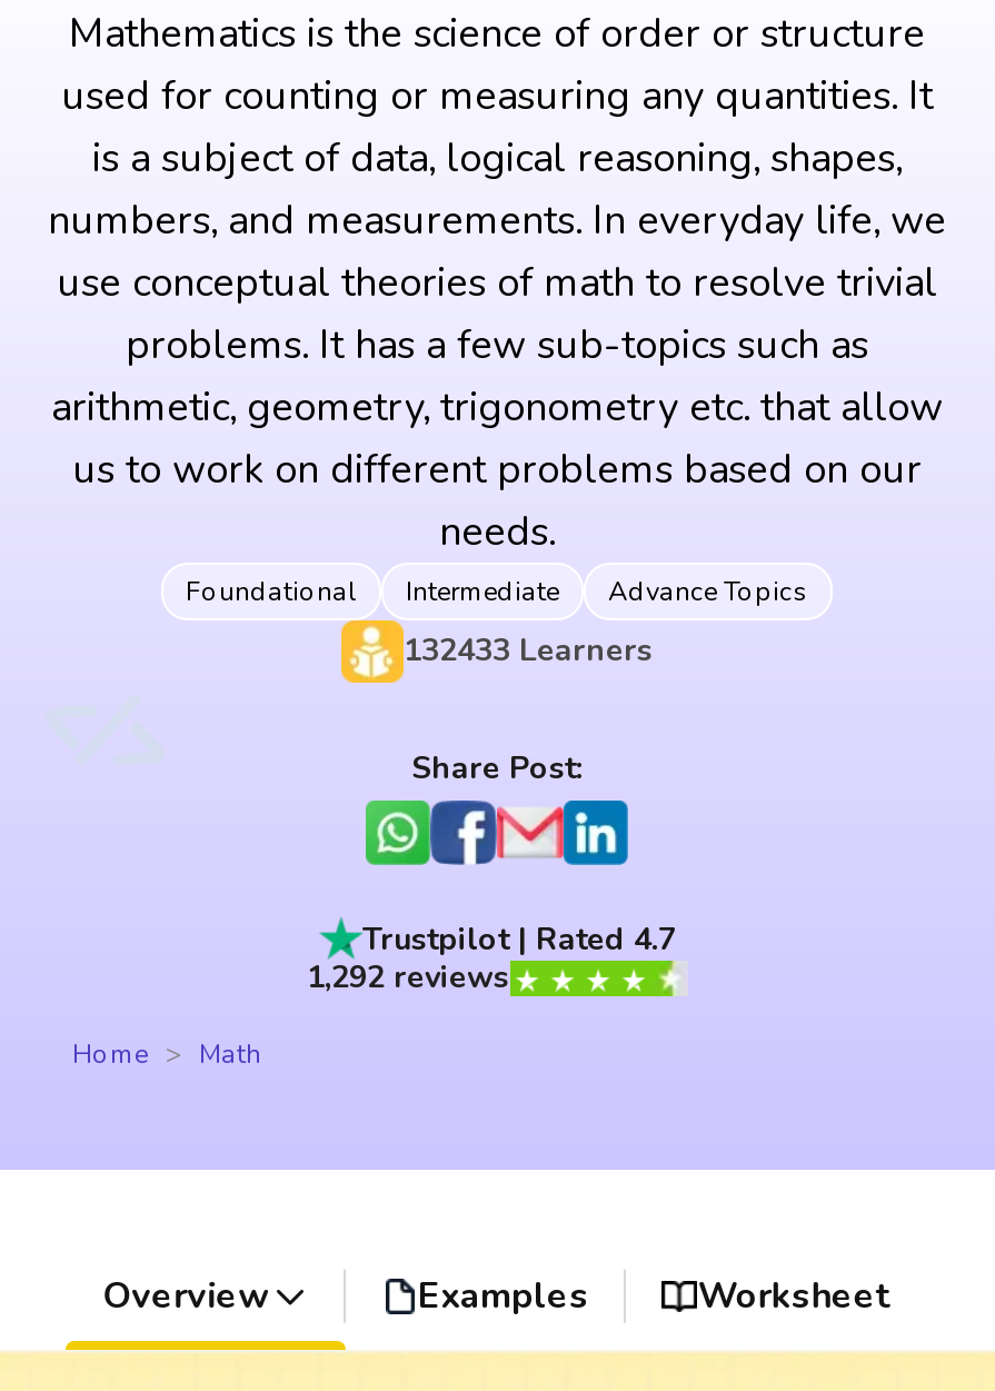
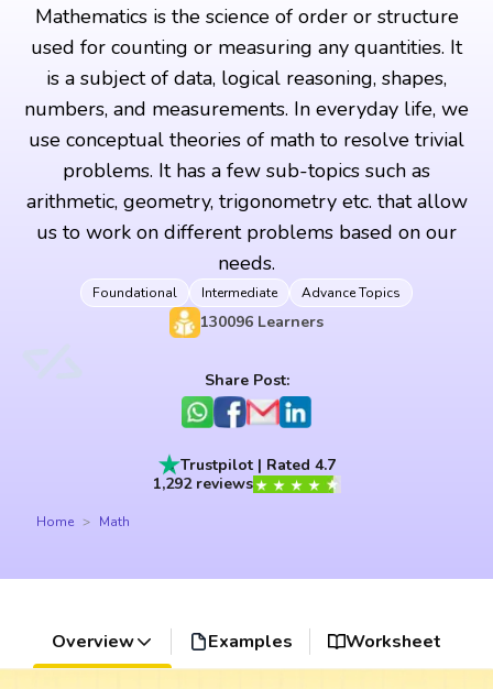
[404,629,653,671] 132433 Learners -> [200,311,324,332] 130096 Learners

